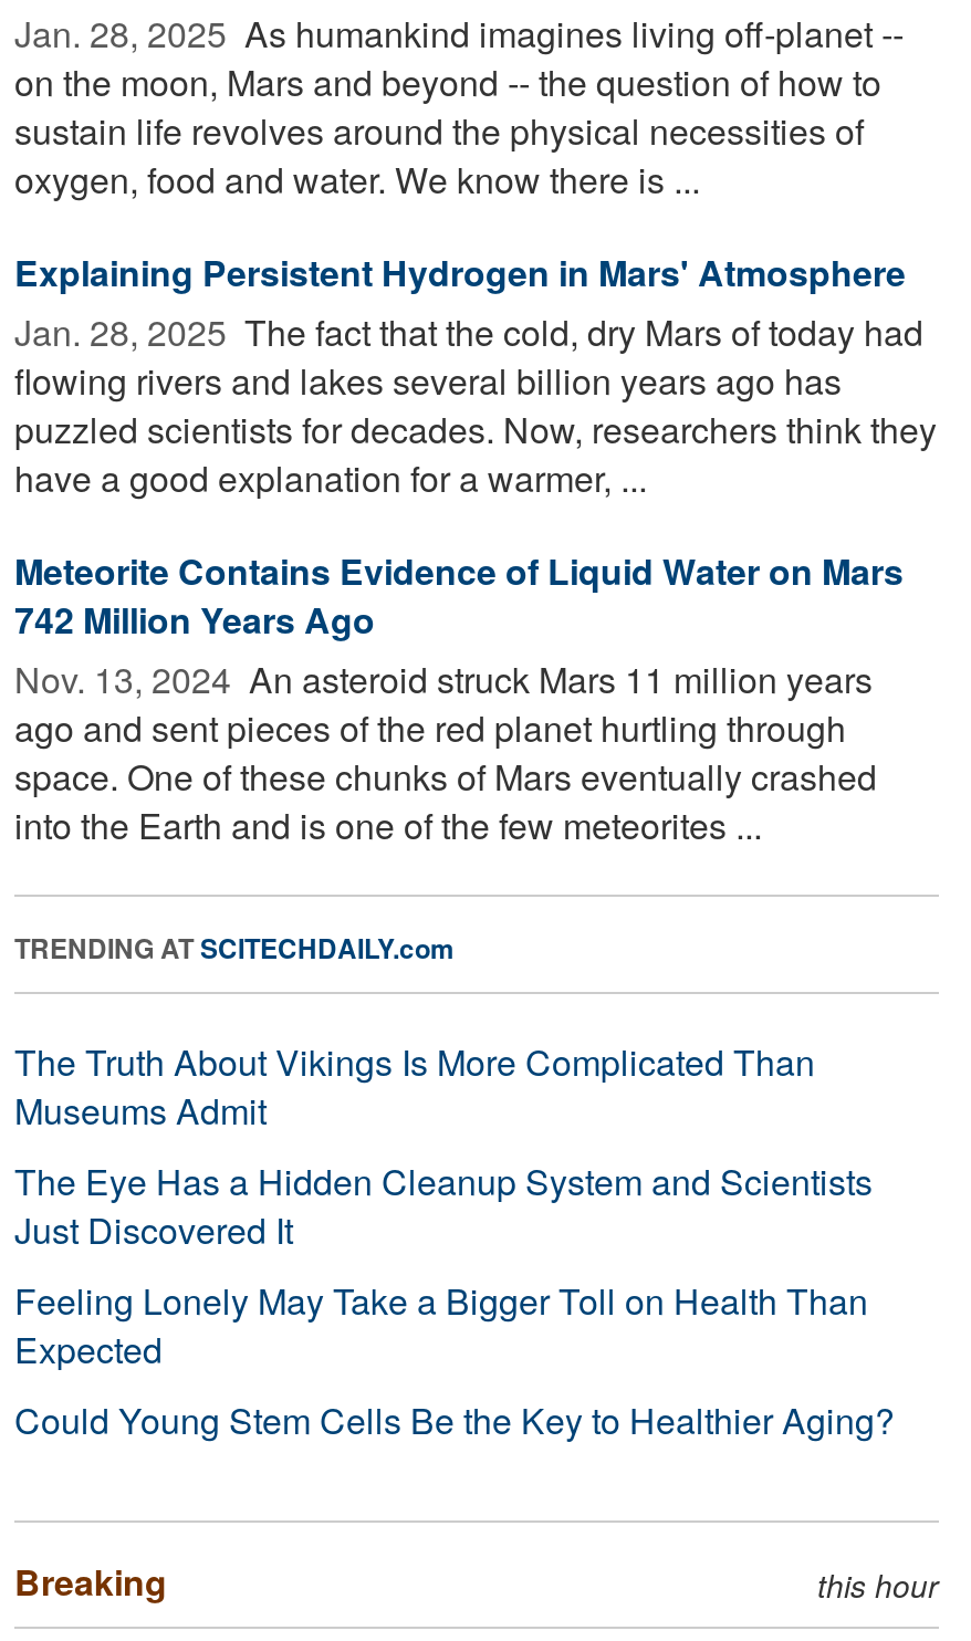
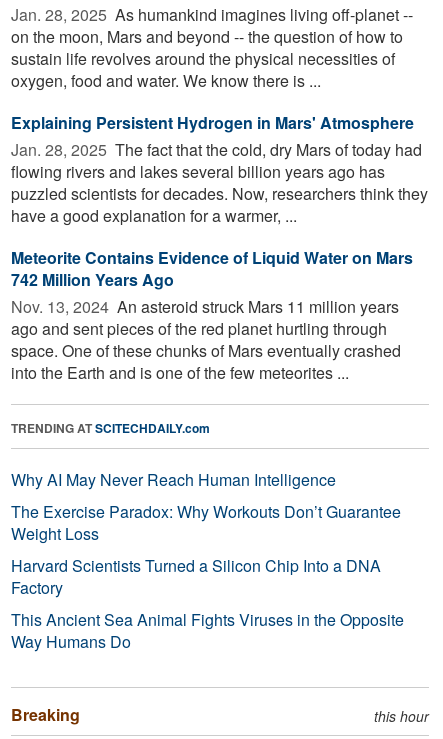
[14,1035,895,1445] The Truth About Vikings Is More Complicated Than | Museums Admit | The Eye Has a Hidden Cleanup System and Scientists | Just Discovered It | Feeling Lonely May Take a Bigger Toll on Health Than | Expected | Could Young Stem Cells Be the Key to Healthier Aging? -> [11,468,404,653] Why AI May Never Reach Human Intelligence | The Exercise Paradox: Why Workouts Don’t Guarantee | Weight Loss | Harvard Scientists Turned a Silicon Chip Into a DNA | Factory | This Ancient Sea Animal Fights Viruses in the Opposite | Way Humans Do

